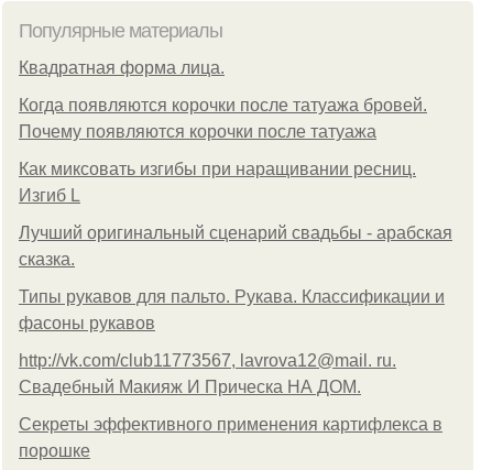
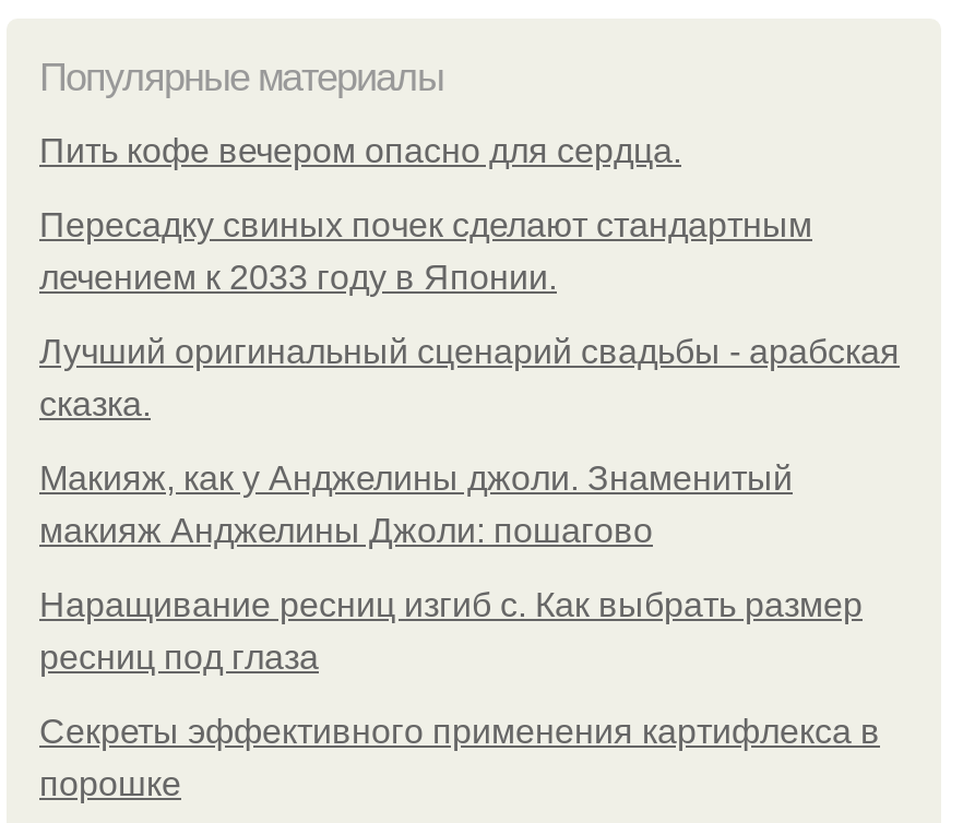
[19,58,427,205] Квадратная форма лица. | Когда появляются корочки после татуажа бровей. | Почему появляются корочки после татуажа | Как миксовать изгибы при наращивании ресниц. | Изгиб L -> [39,132,812,295] Пить кофе вечером опасно для сердца. | Пересадку свиных почек сделают стандартным | лечением к 2033 году в Японии.
[19,287,445,332] Типы рукавов для пальто. Рукава. Классификации и | фасоны рукавов -> [39,459,793,549] Макияж, как у Анджелины джоли. Знаменитый | макияж Анджелины Джоли: пошагово
[19,351,396,396] http://vk.com/club11773567, lavrova12@mail. ru. | Свадебный Макияж И Прическа НА ДОМ. -> [39,586,863,675] Наращивание ресниц изгиб c. Как выбрать размер | ресниц под глаза

